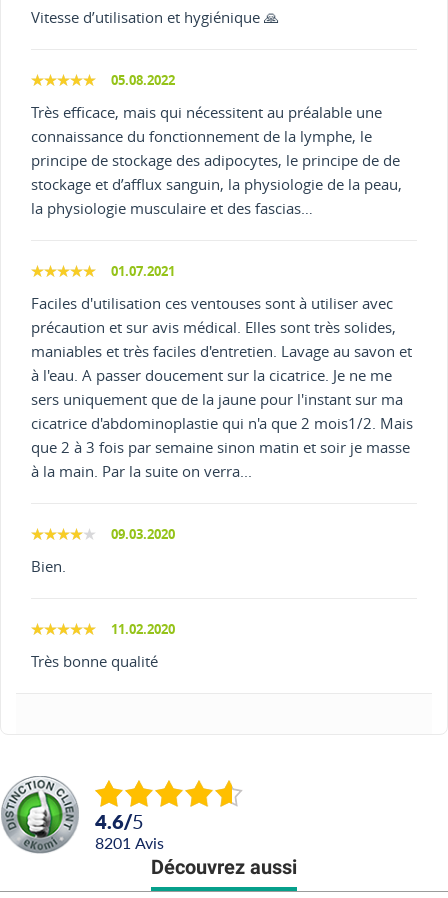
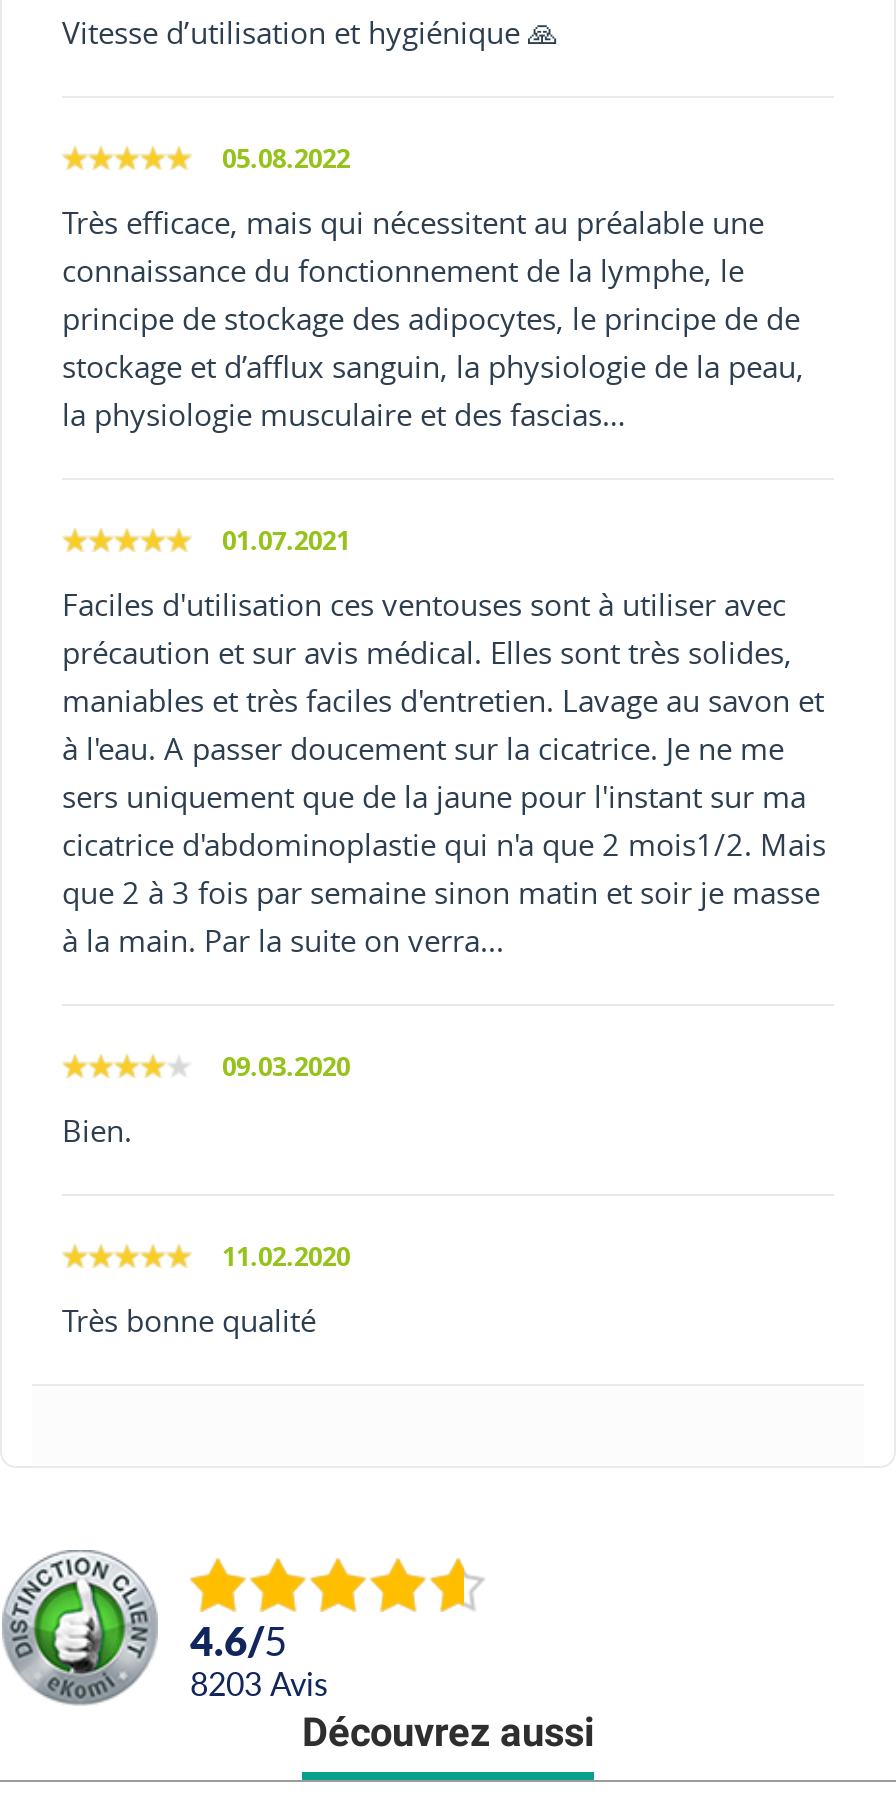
[95,833,164,852] 8201 avis -> [190,1664,328,1702] 8203 avis

